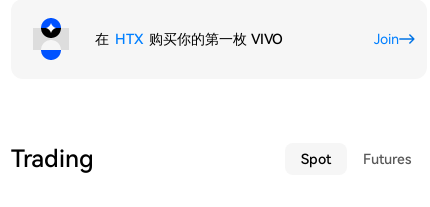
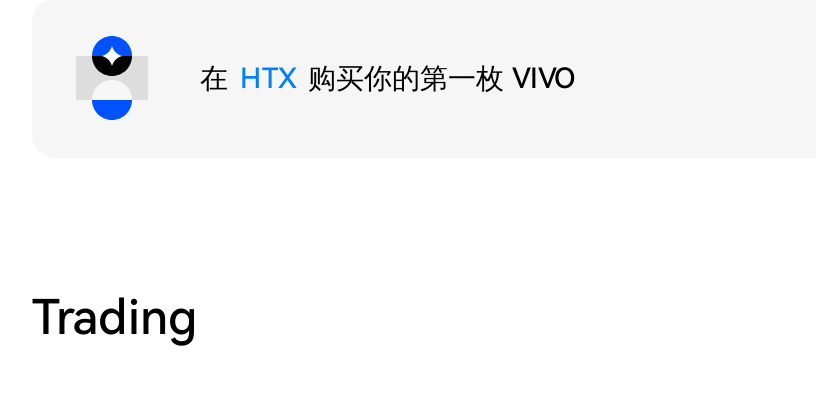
[374,31,399,47] Join -> none
[301,151,411,167] Spot | Futures -> none

